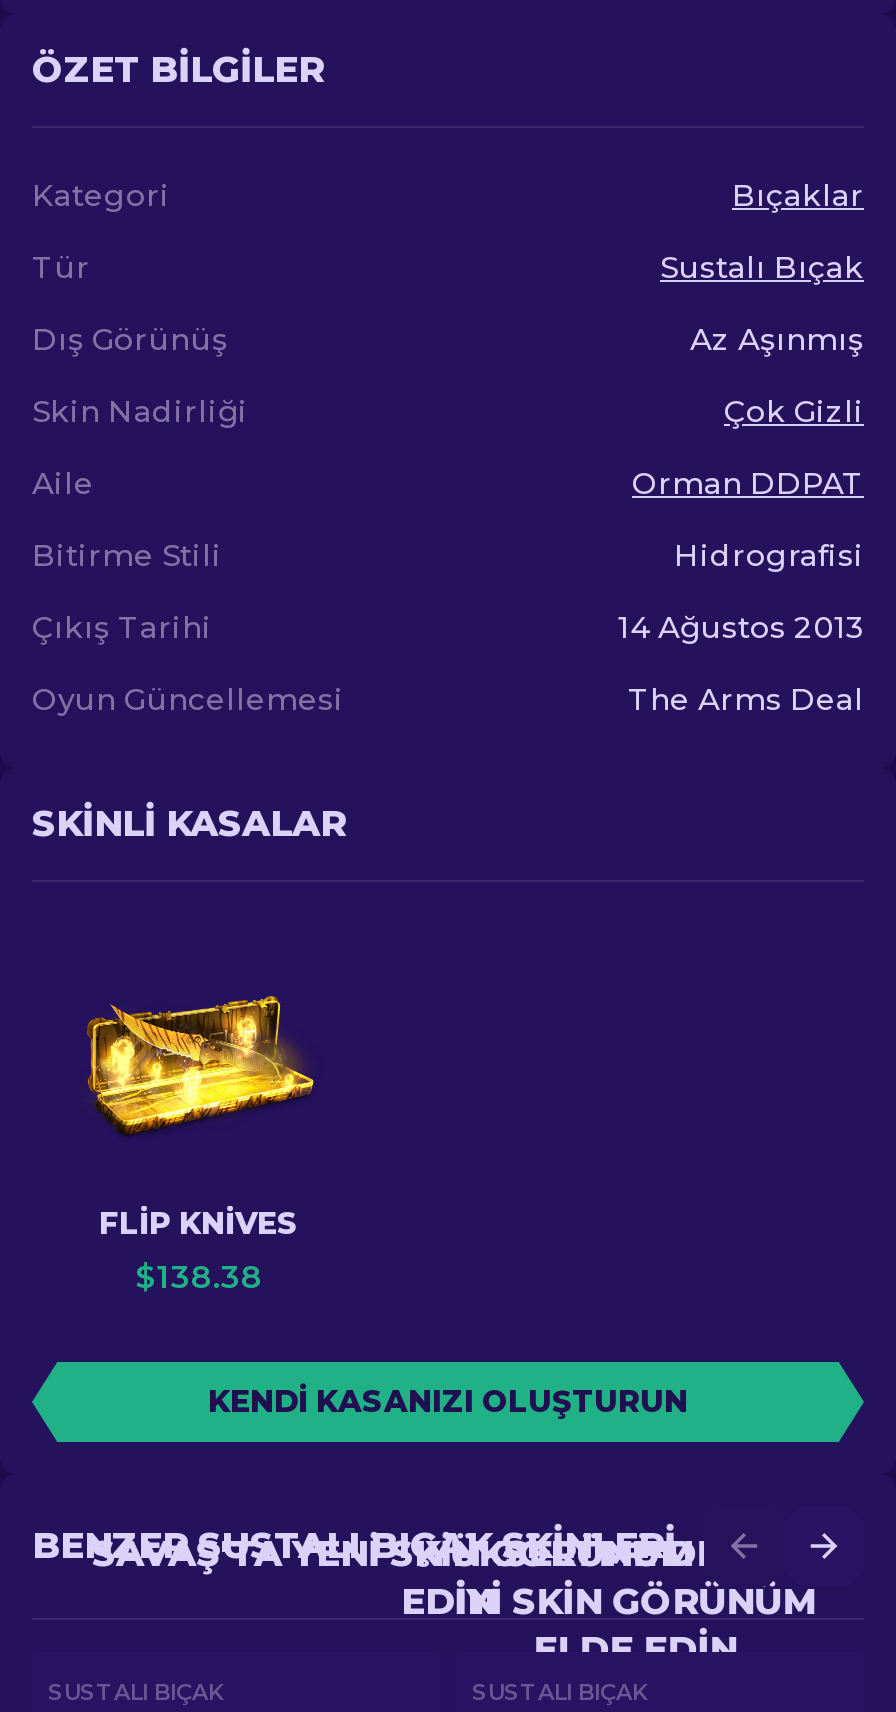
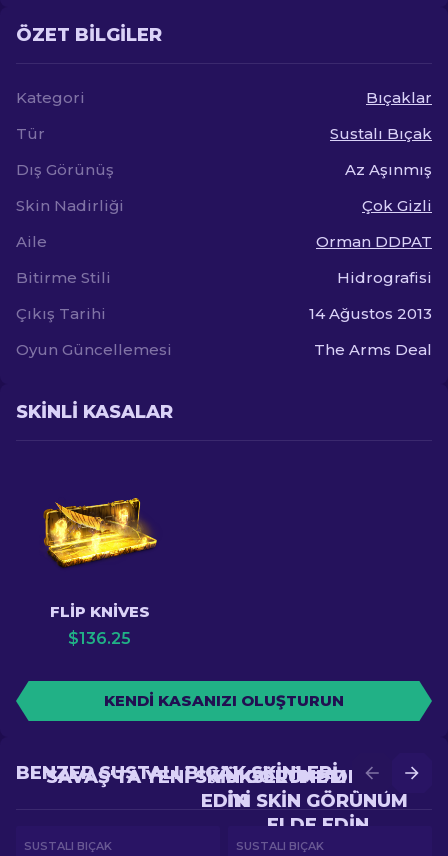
[135,1258,263,1296] $138.38 -> [68,629,131,648] $136.25

